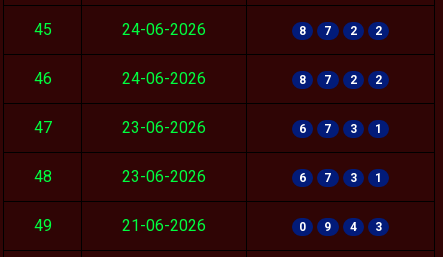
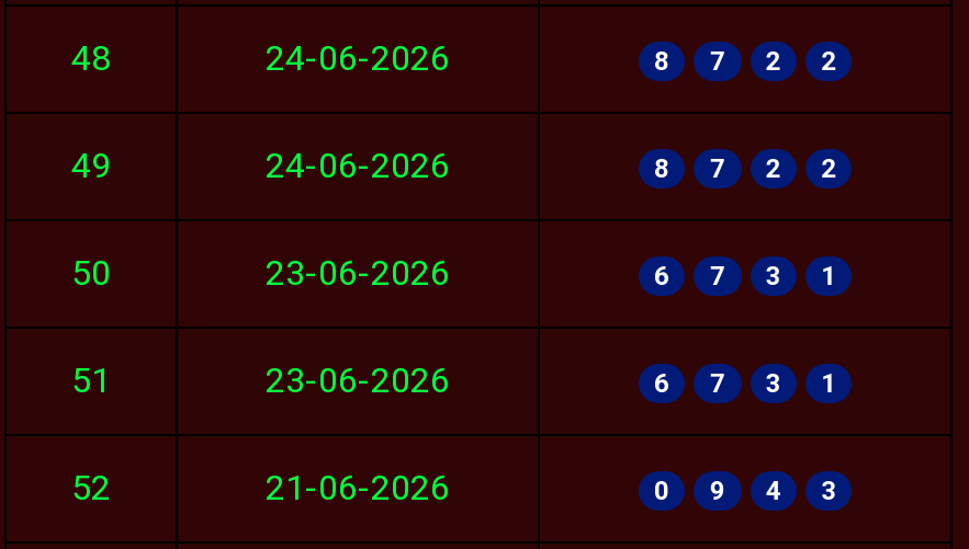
[33,20,51,39] 45 -> [71,37,111,79] 48
[33,69,51,88] 46 -> [71,145,111,186] 49
[33,118,51,137] 47 -> [71,252,111,294] 50
[33,167,51,186] 48 -> [71,359,111,401] 51
[33,216,51,235] 49 -> [71,467,111,508] 52

